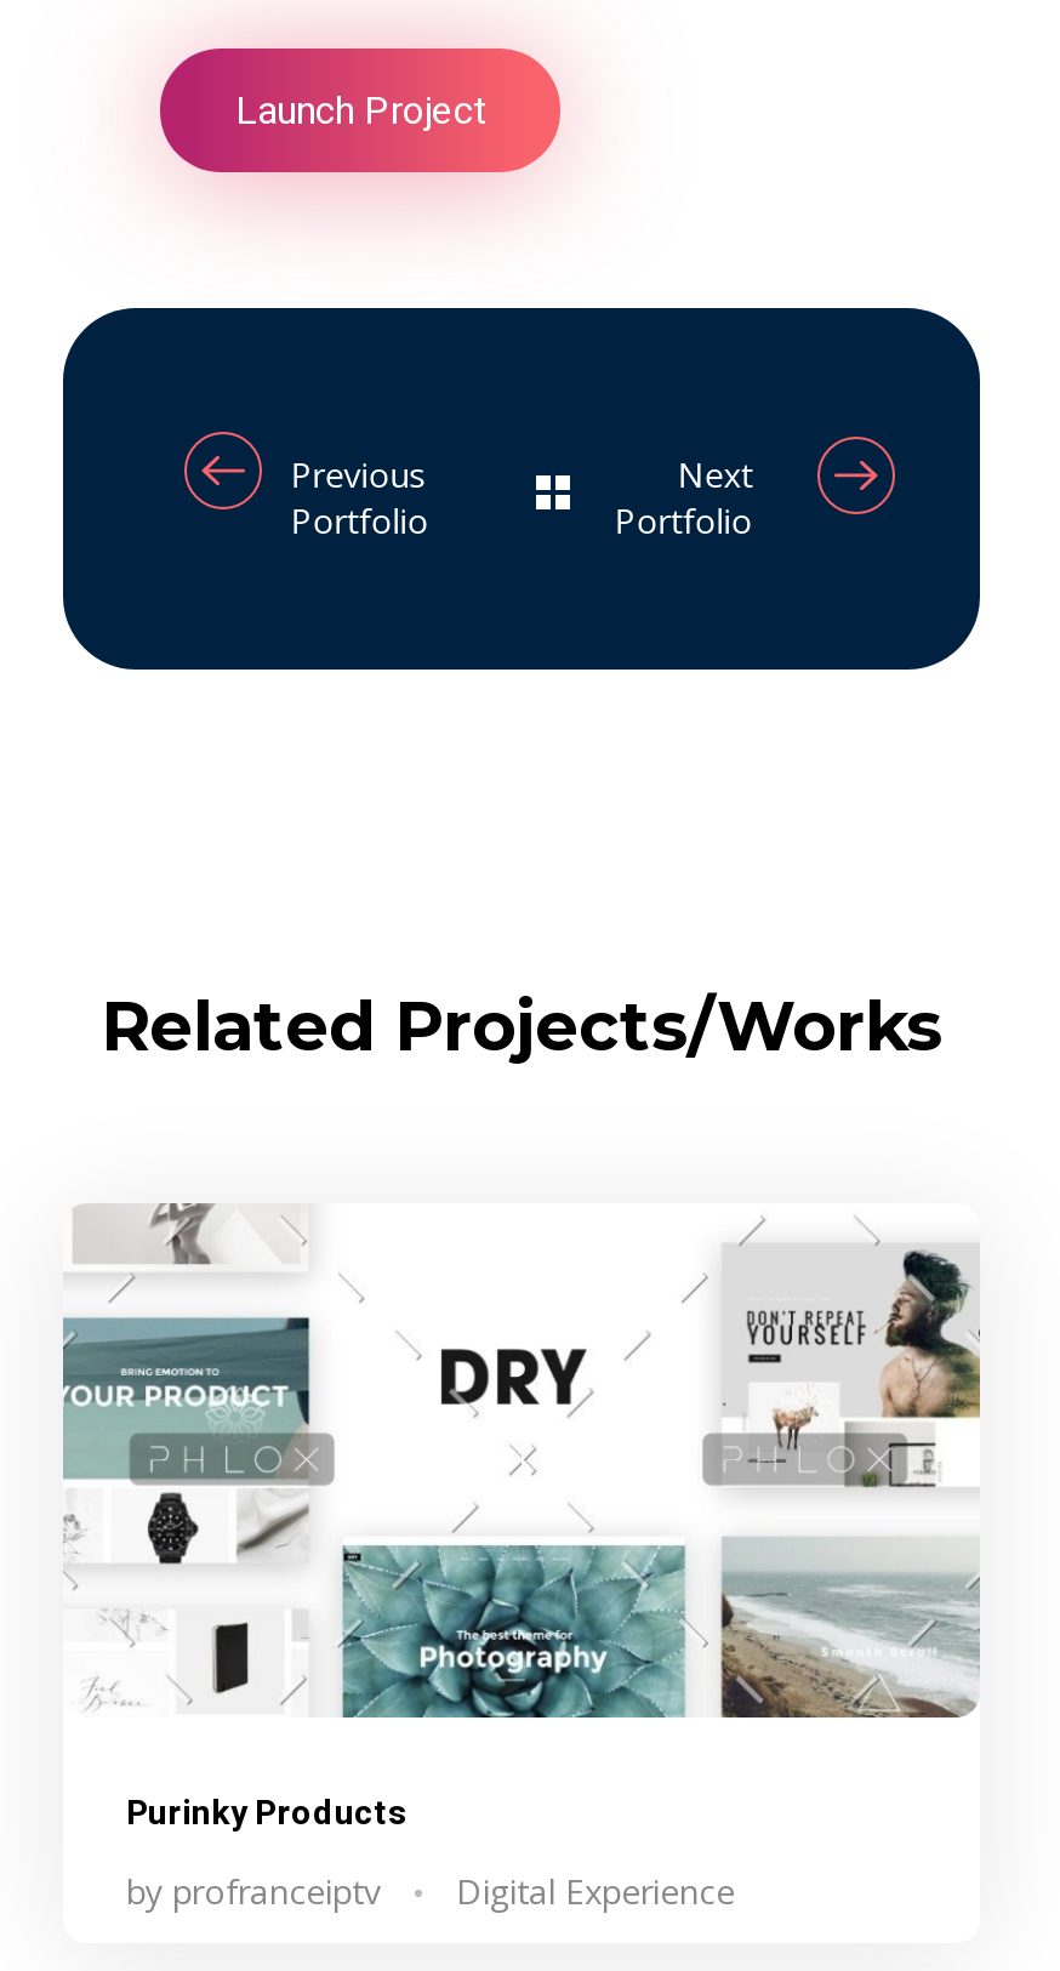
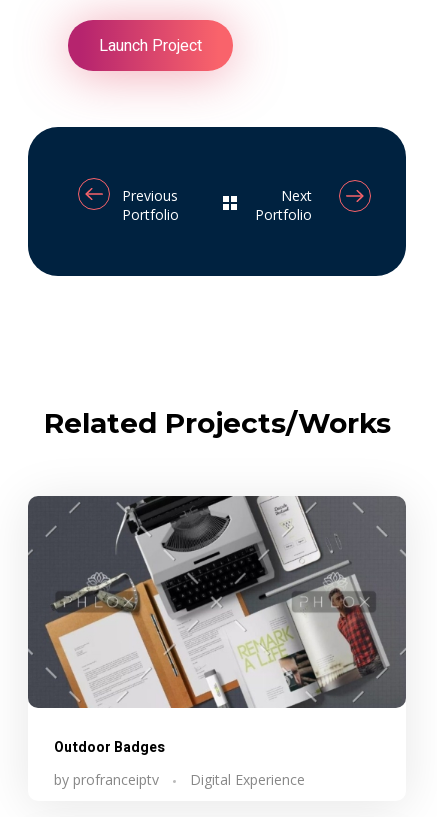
[63,1203,980,1838] [image] | Purinky Products -> [27,495,407,758] [image] | Outdoor Badges

